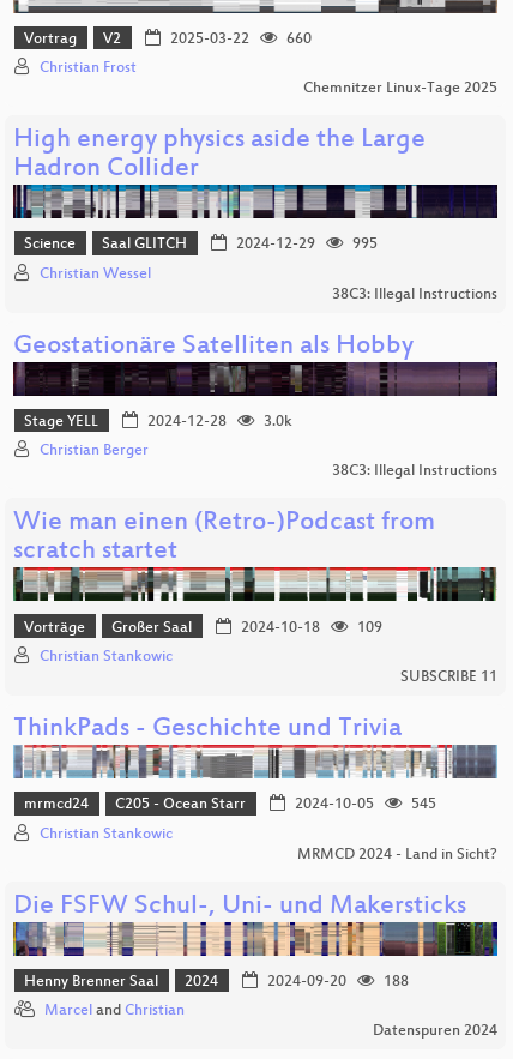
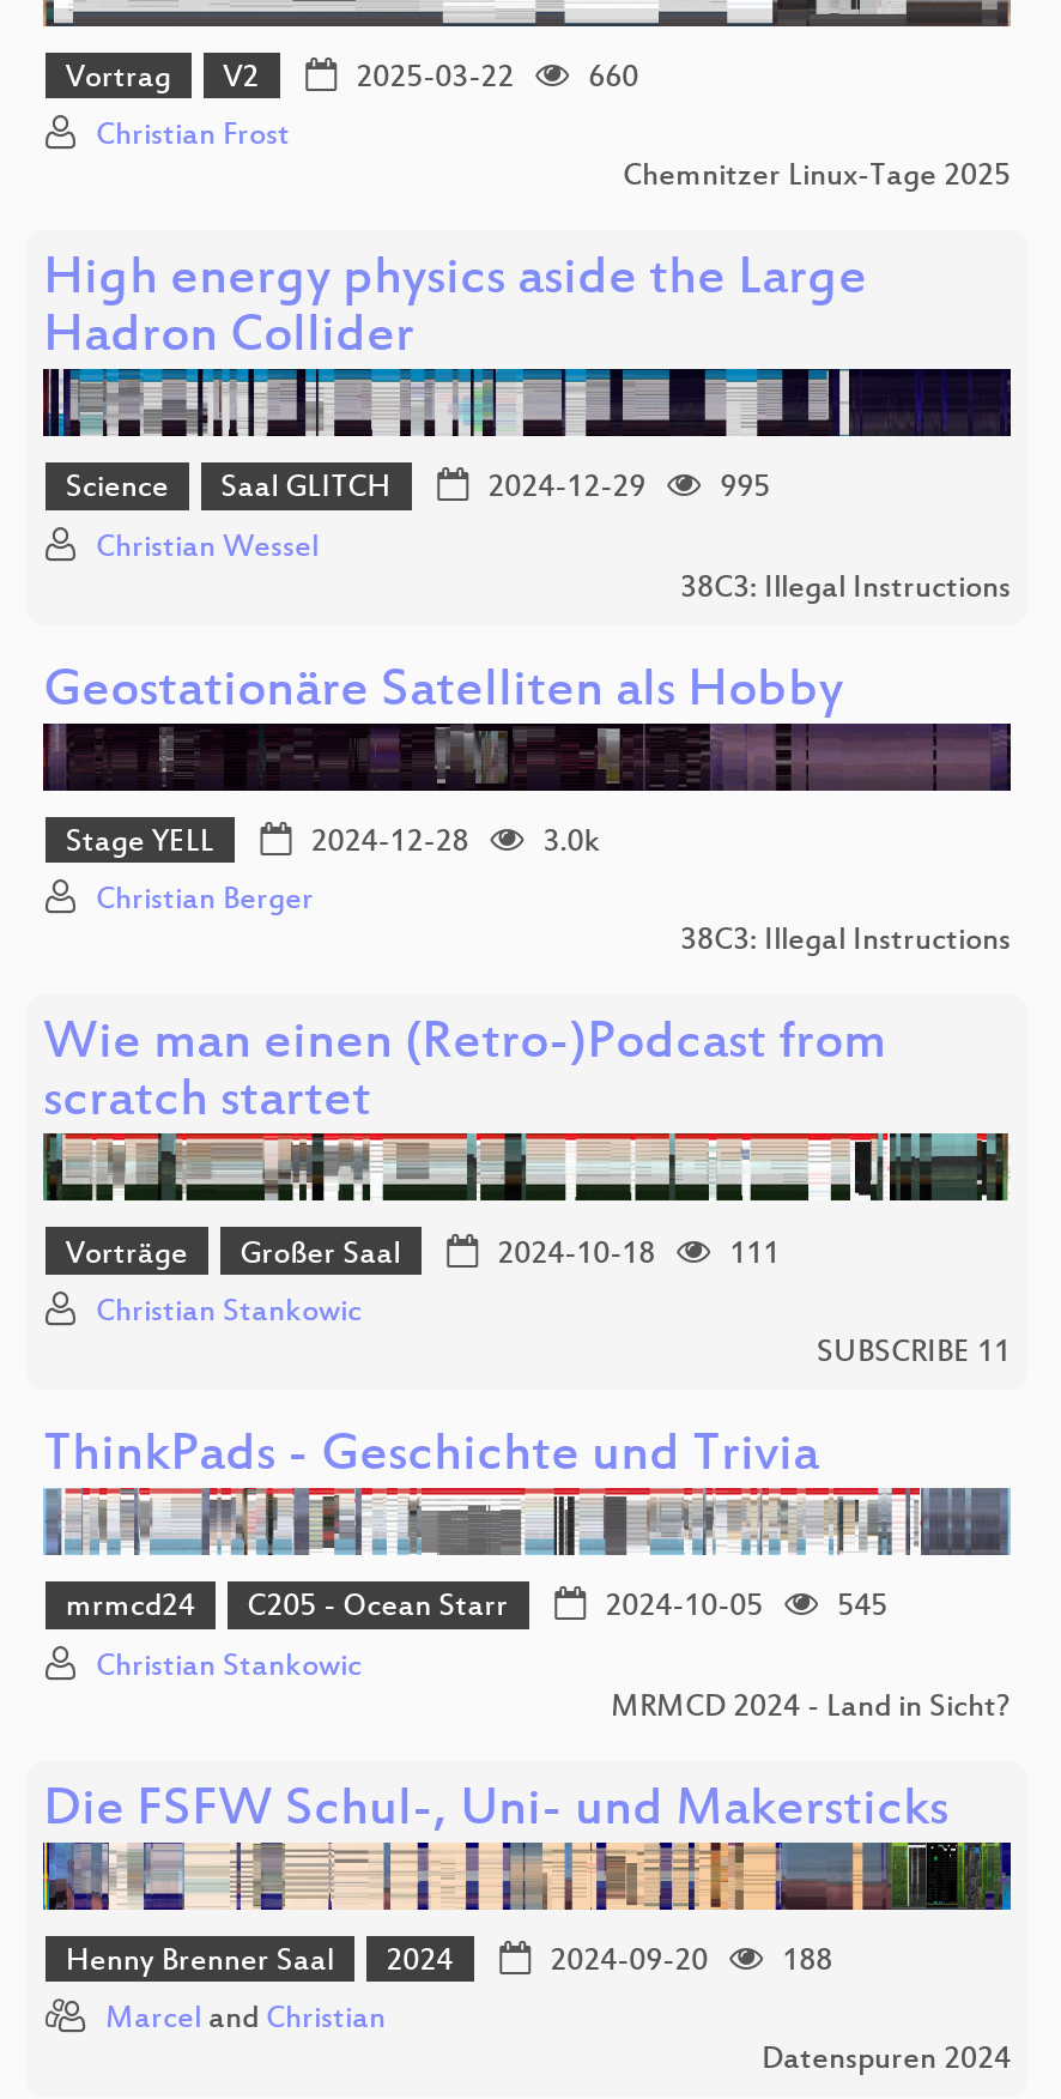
[237,619,382,636] 2024-10-18 109 -> [490,1238,780,1271] 2024-10-18 111

